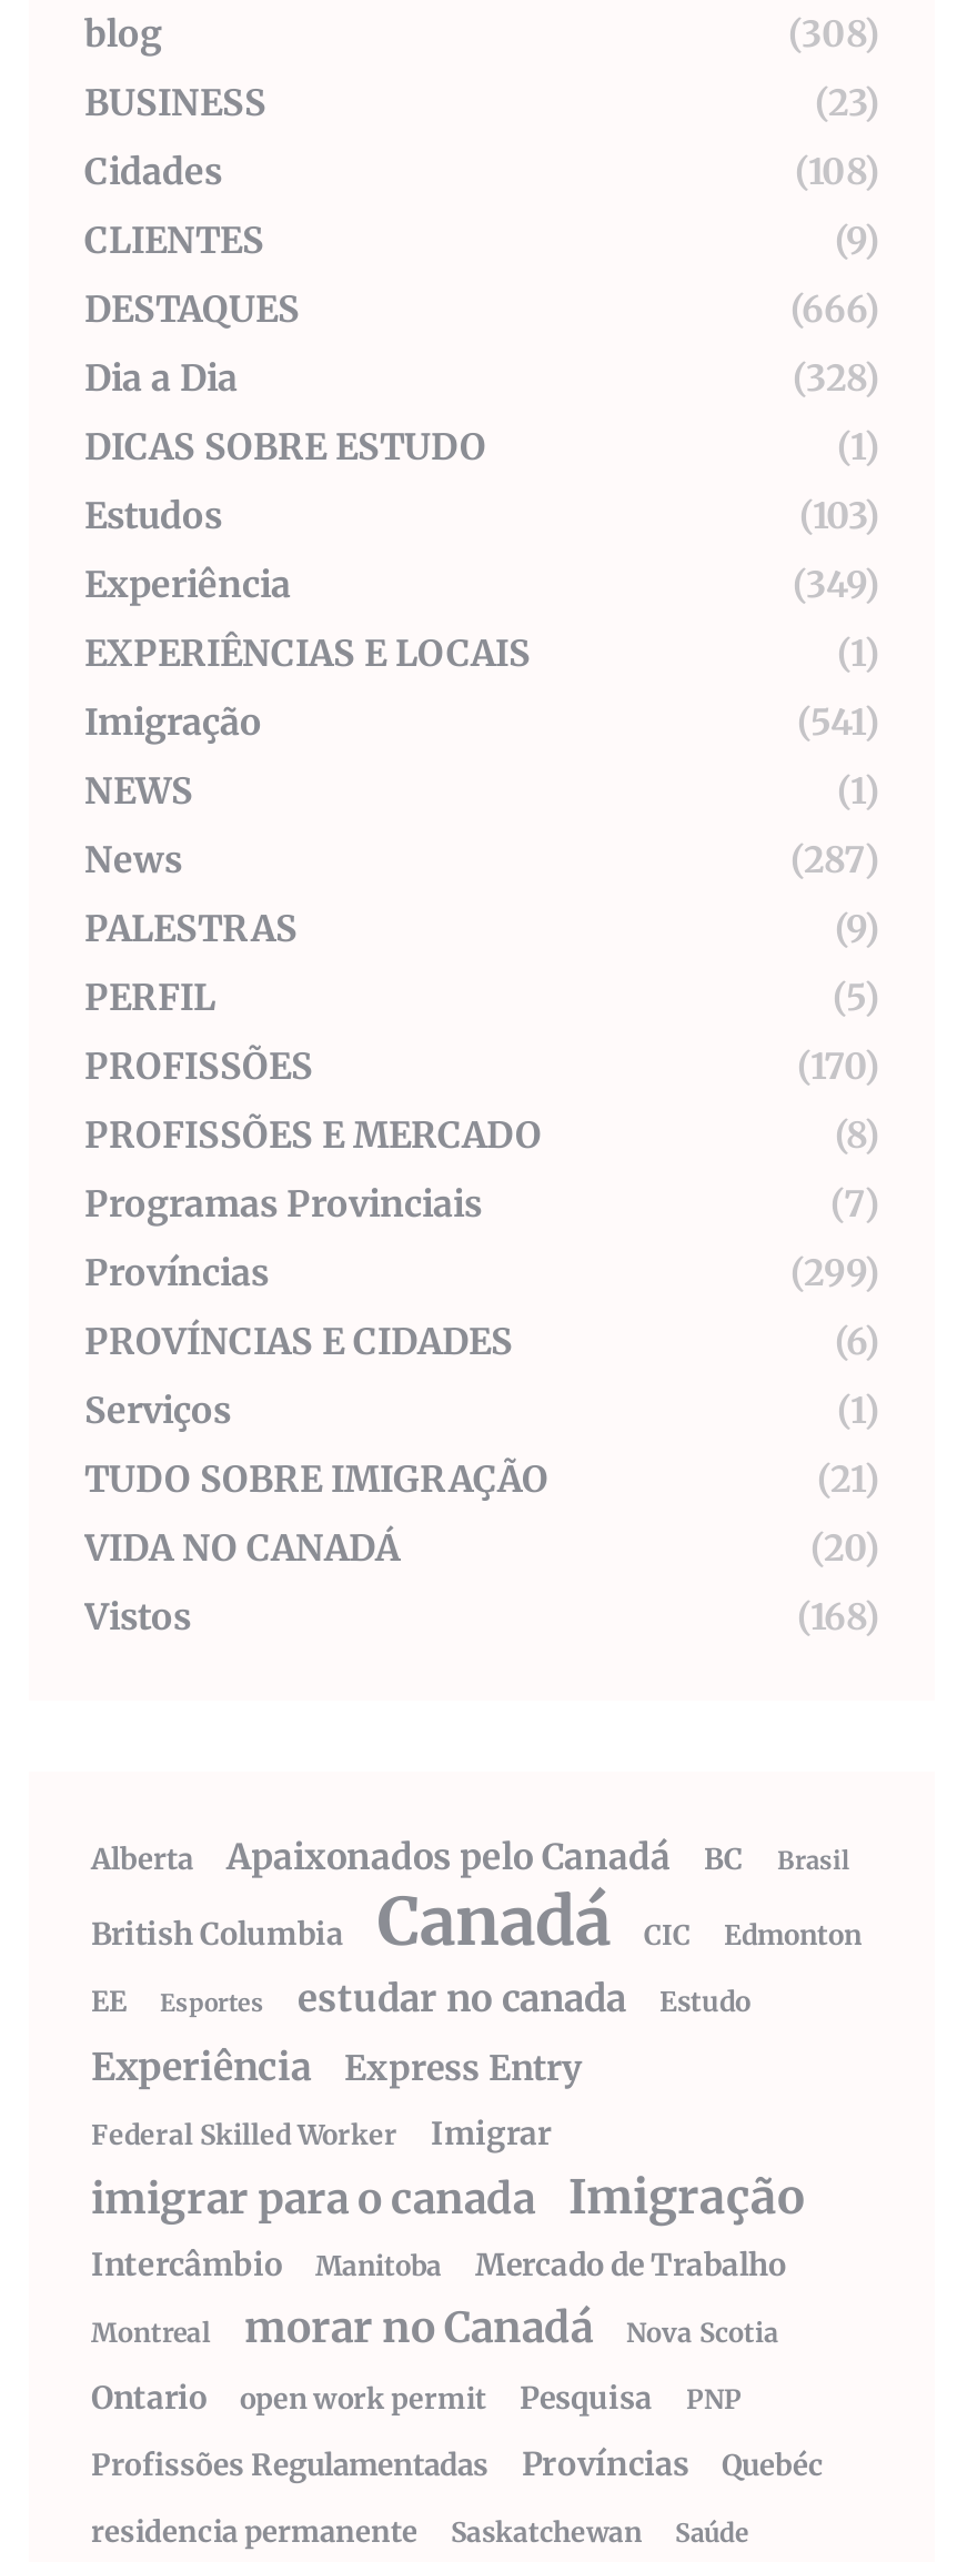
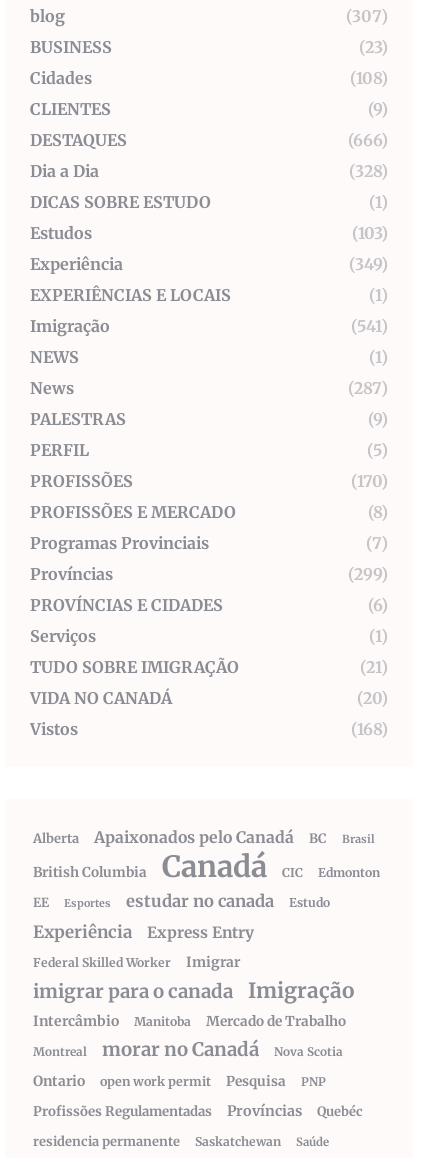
[788,10,879,54] (308) -> [346,5,388,25] (307)

